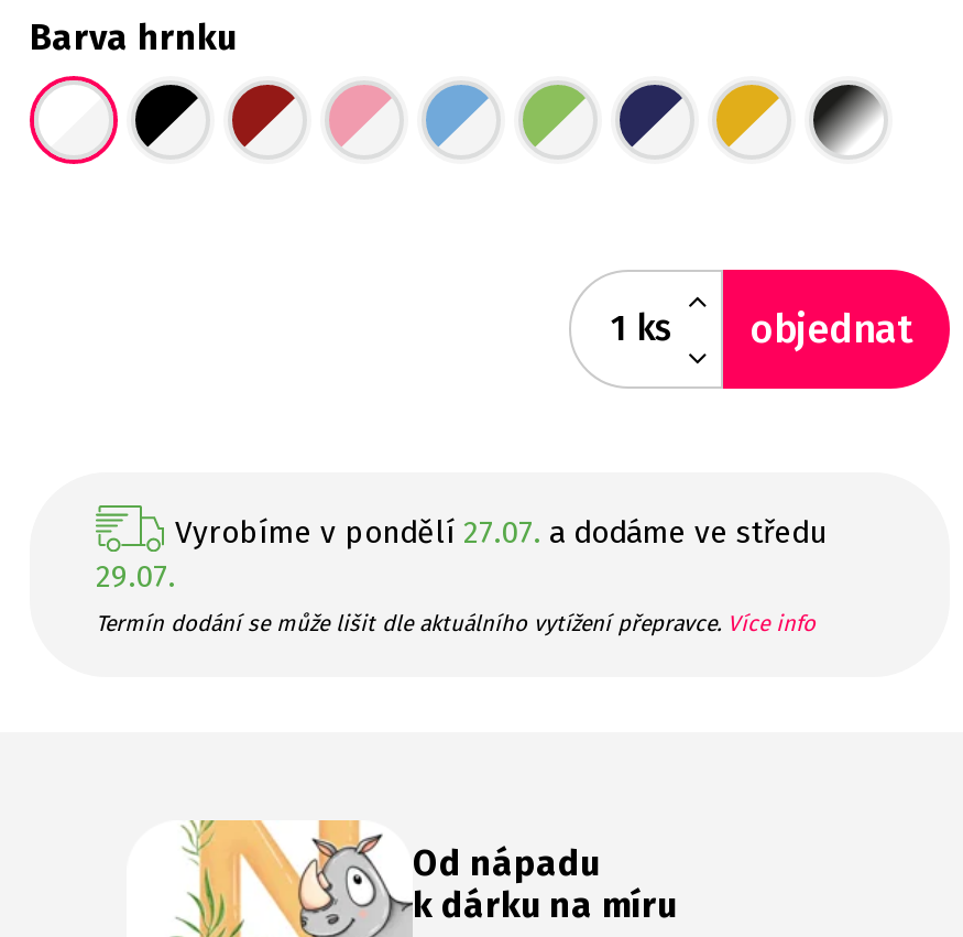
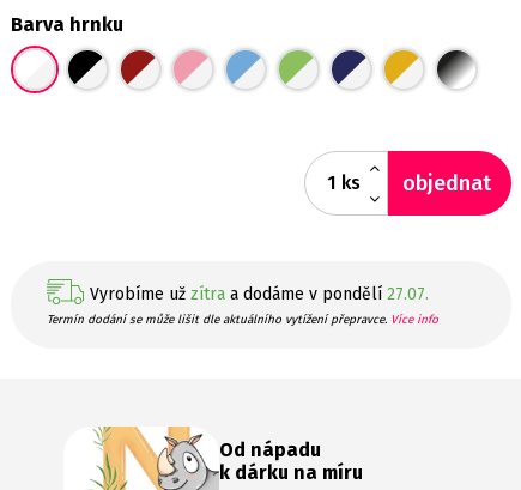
[96,514,827,596] Vyrobíme v pondělí 27.07. a dodáme ve středu | 29.07. -> [90,284,429,304] Vyrobíme už zítra a dodáme v pondělí 27.07.

